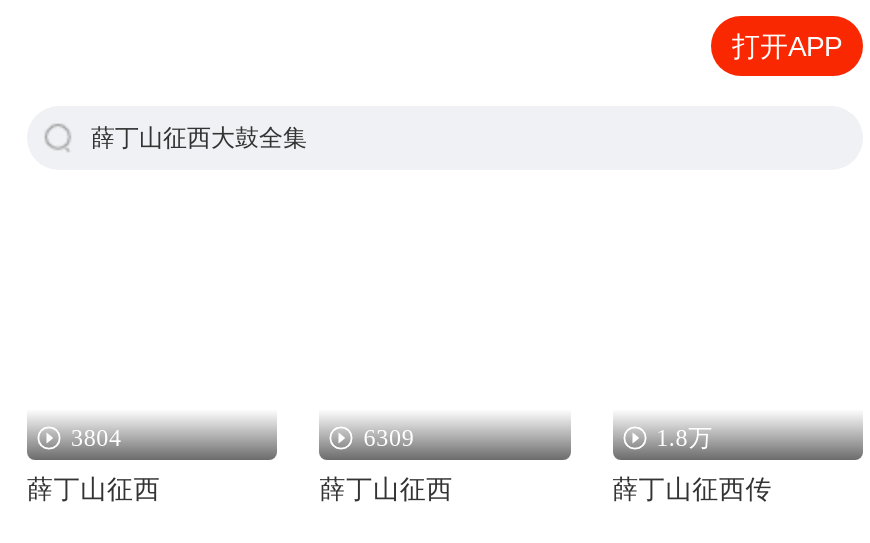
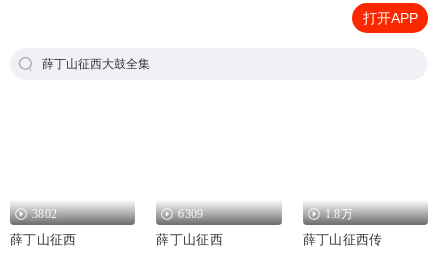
[71,425,122,453] 3804 -> [32,207,57,221] 3802

